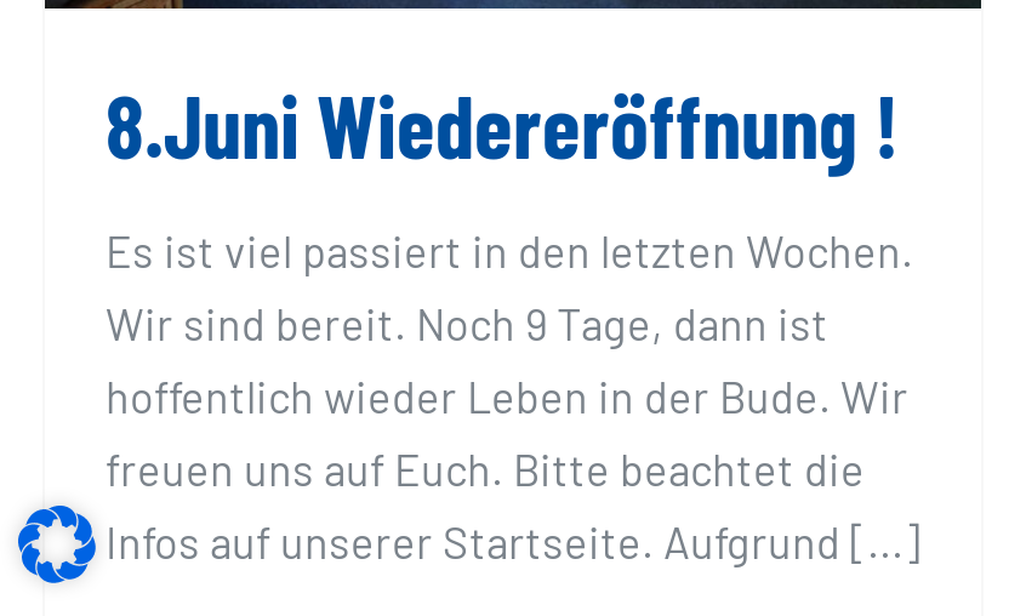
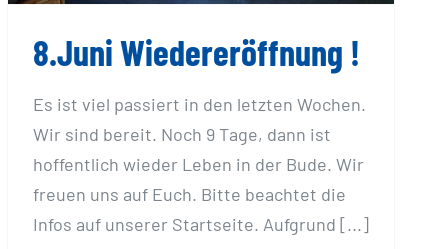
[16,502,98,587] [image] -> none

